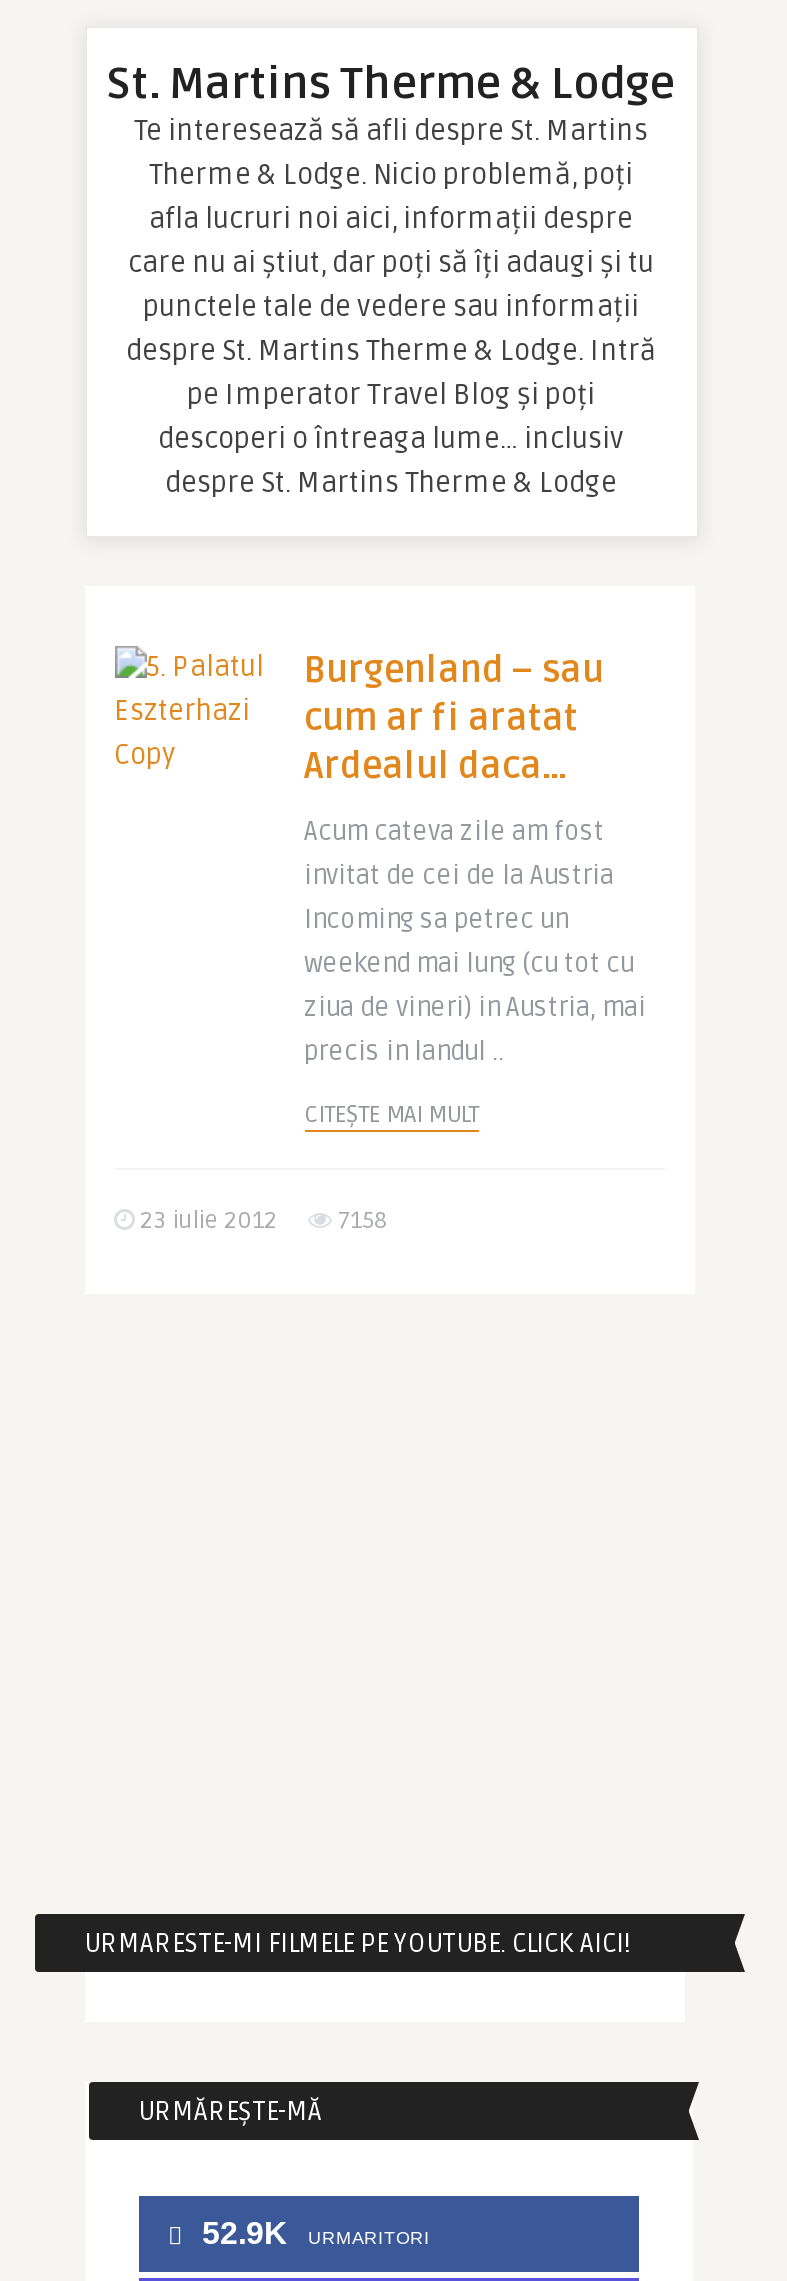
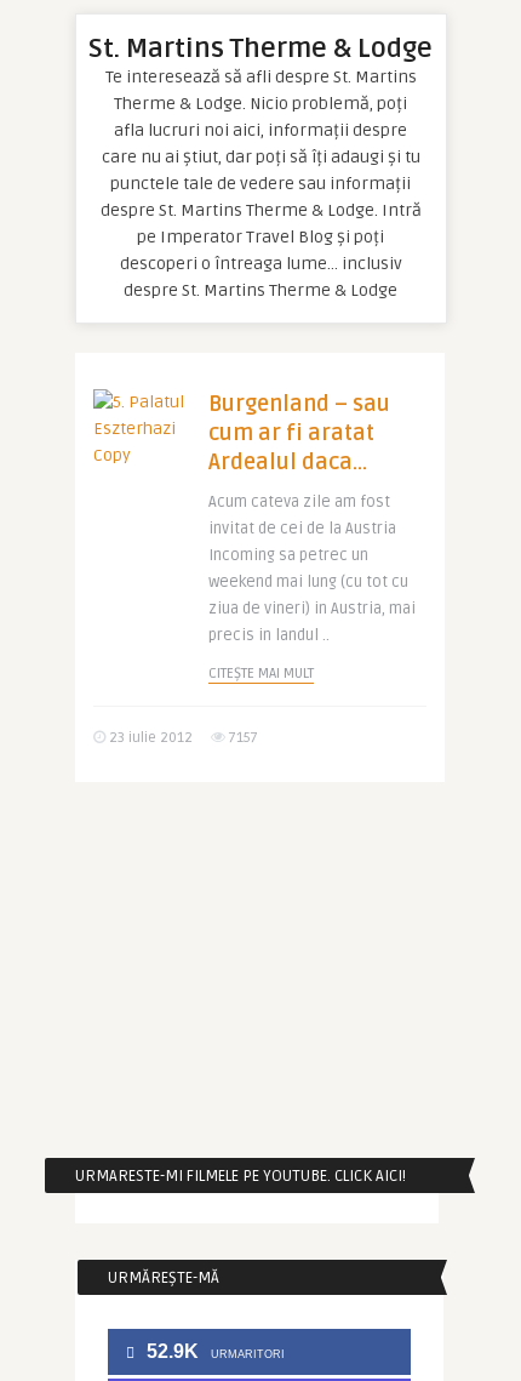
[134,1206,388,1236] 23 iulie 2012 7158 -> [105,729,257,747] 23 iulie 2012 7157

